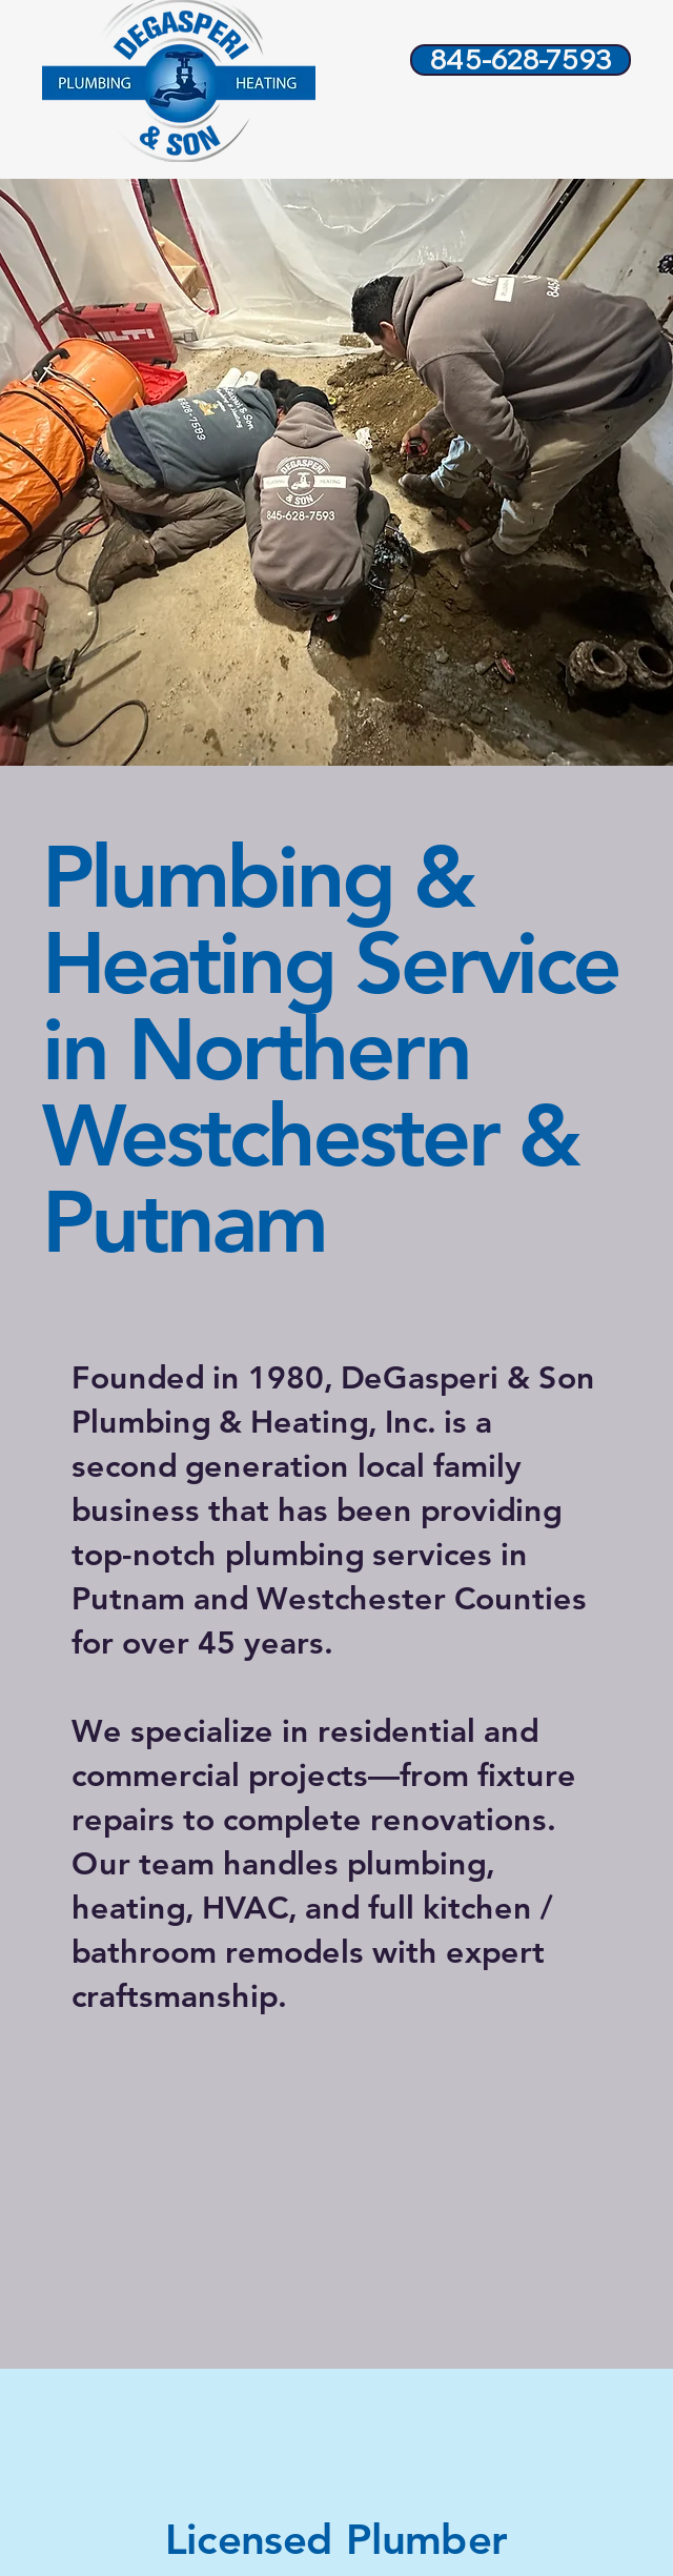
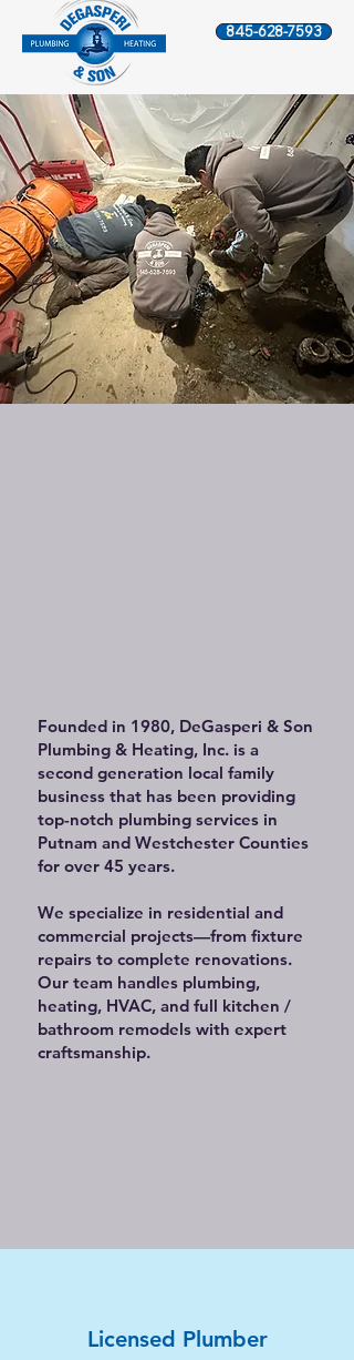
[42,825,619,1273] Plumbing & | Heating Service | in Northern | Westchester & | Putnam -> none

